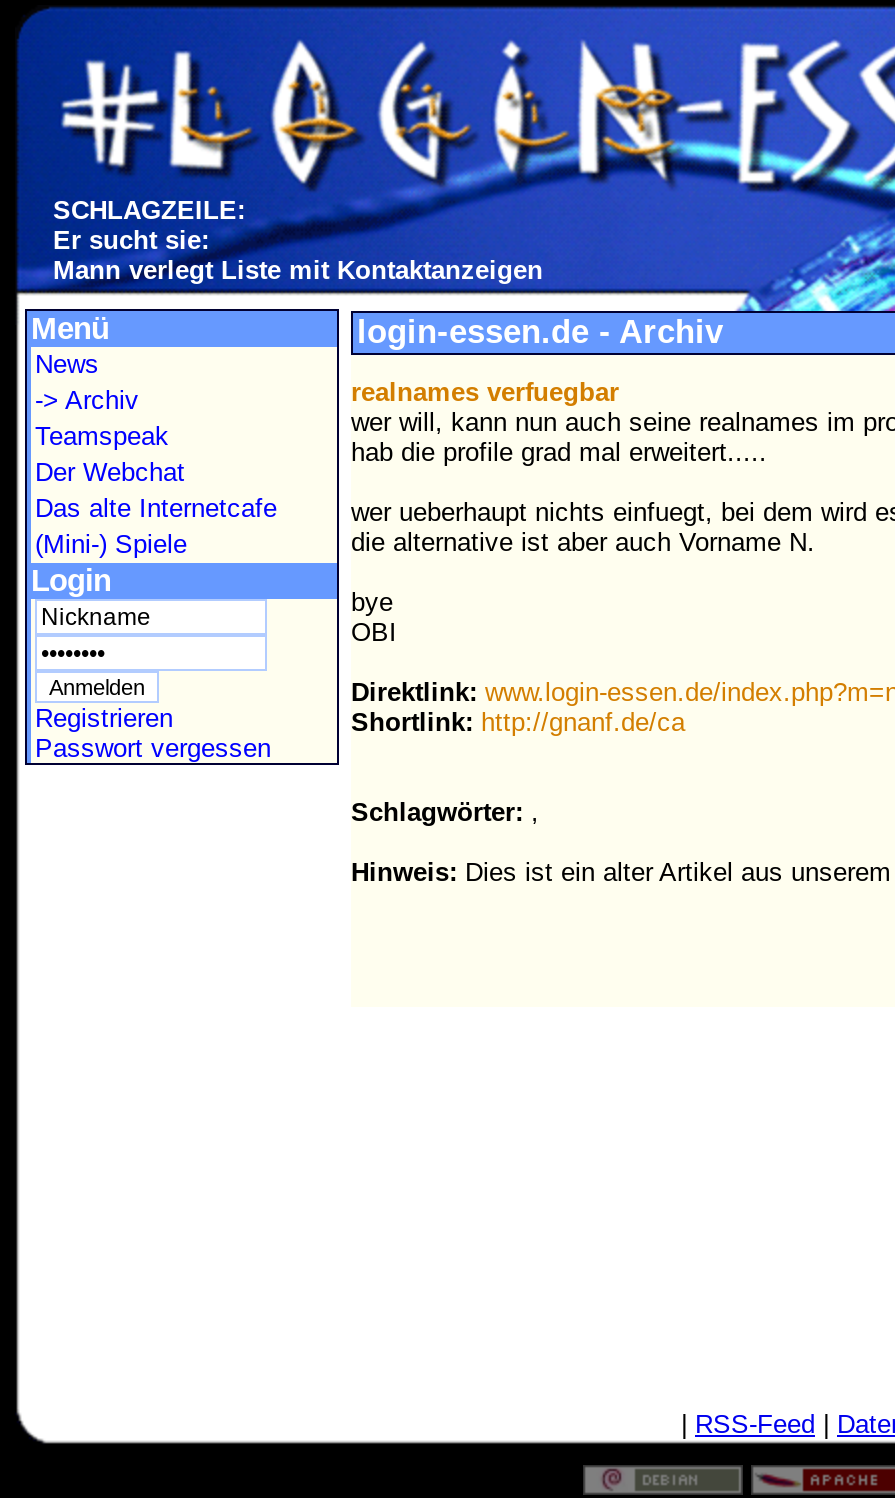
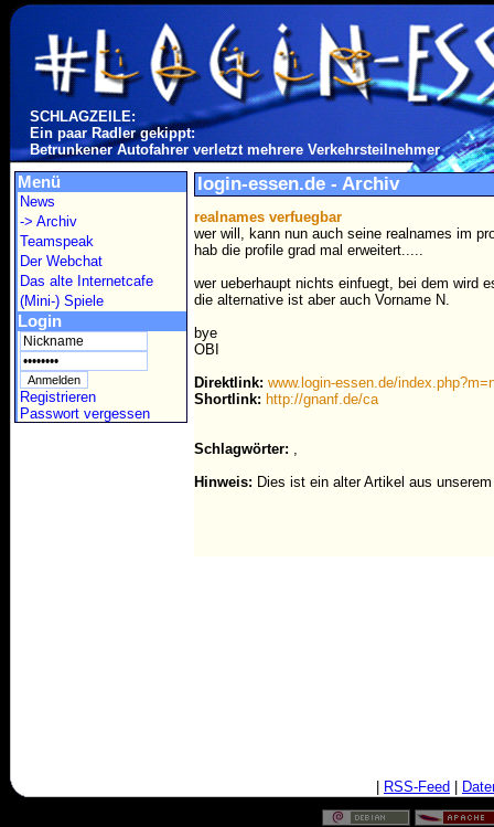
[53,225,543,285] Er sucht sie: | Mann verlegt Liste mit Kontaktanzeigen -> [30,125,440,158] Ein paar Radler gekippt: | Betrunkener Autofahrer verletzt mehrere Verkehrsteilnehmer

